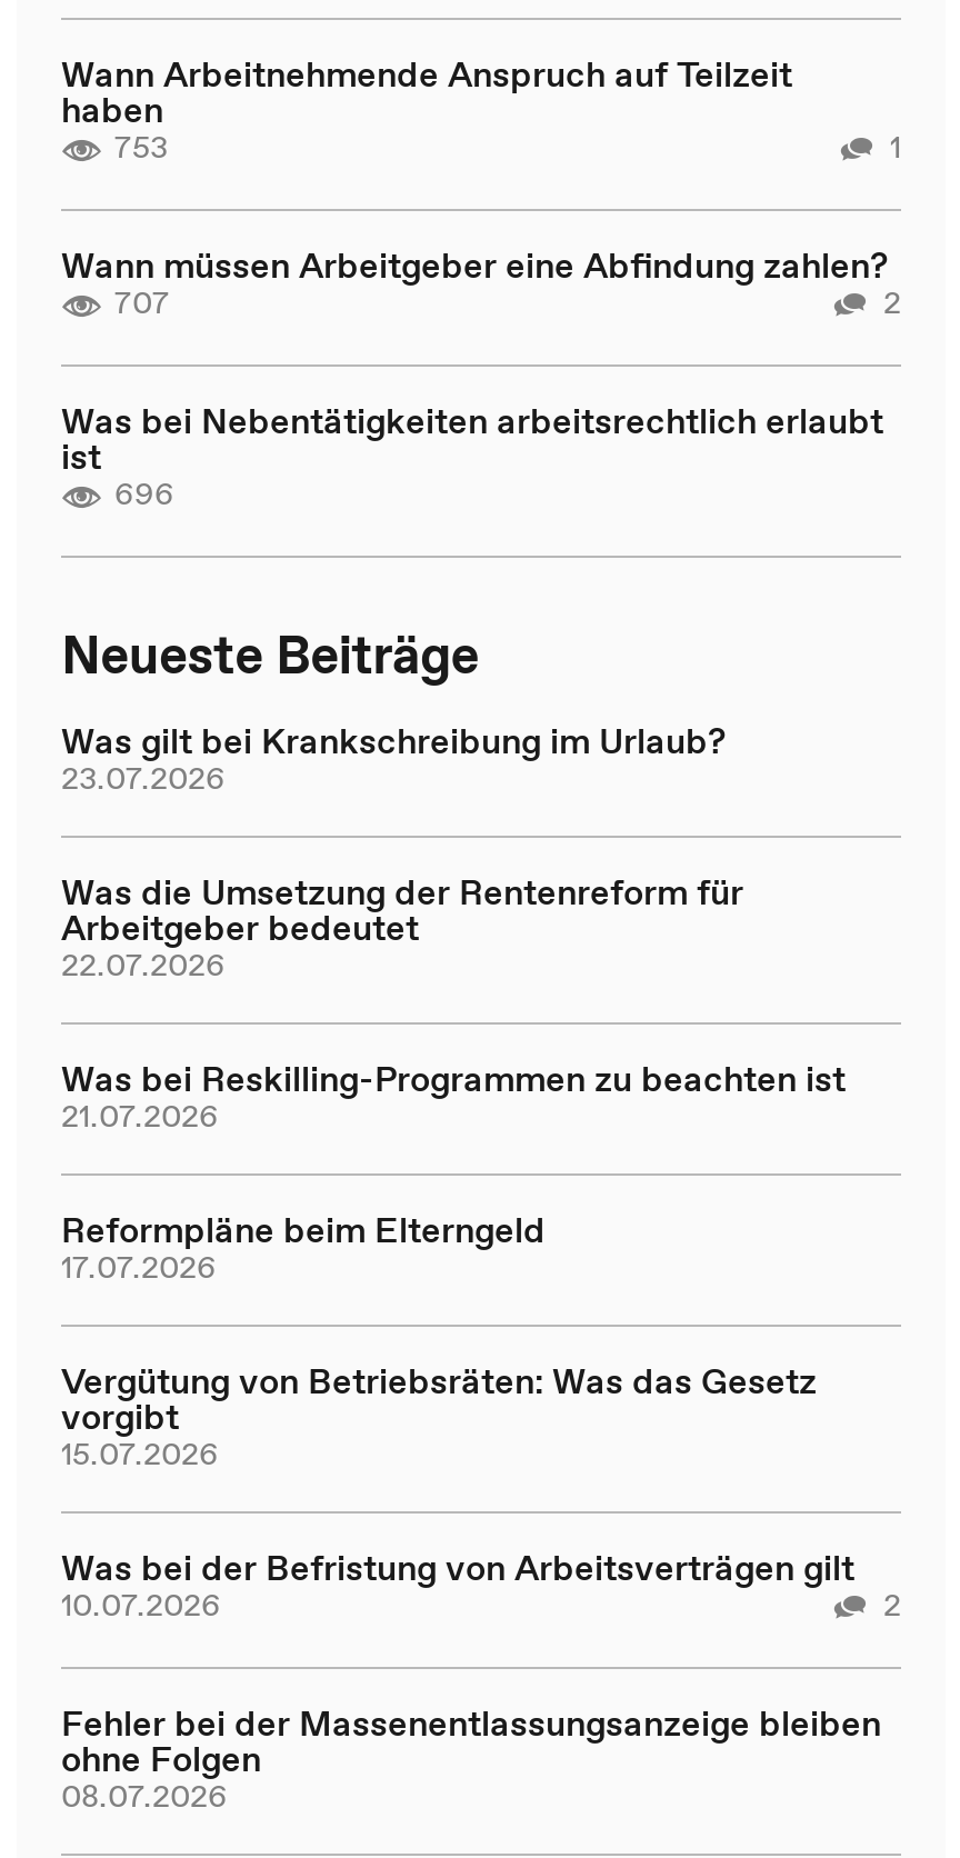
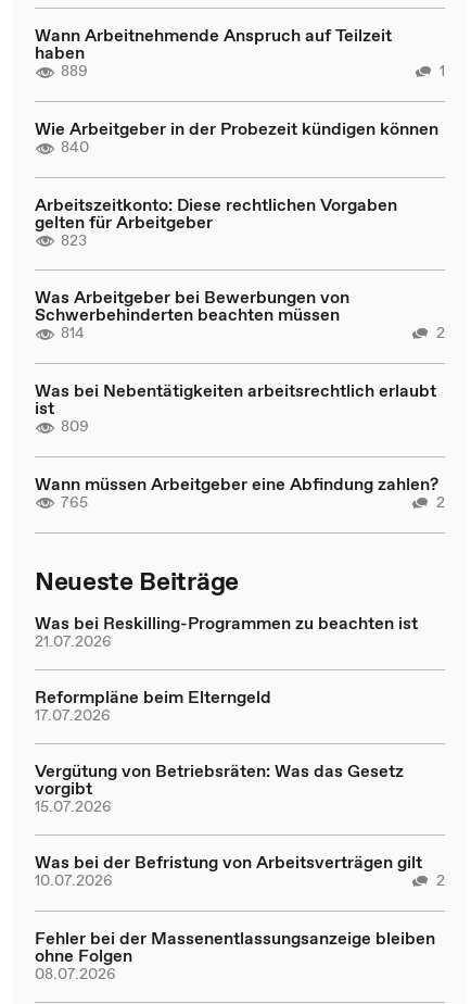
[114,124,168,169] 753 -> [61,60,88,81] 889
moved [61,240,888,289] -> [35,471,438,495]: Wann müssen Arbeitgeber eine Abfindung zahlen?
moved [61,280,901,480] -> [35,322,445,419]: 2 | Was bei Nebentätigkeiten arbeitsrechtlich erlaubt | ist
[114,280,170,324] 707 -> [35,116,438,343] Wie Arbeitgeber in der Probezeit kündigen können | 840 | Arbeitszeitkonto: Diese rechtlichen Vorgaben | gelten für Arbeitgeber | 823 | Was Arbeitgeber bei Bewerbungen von | Schwerbehinderten beachten müssen | 814
[114,471,174,516] 696 -> [61,415,445,512] 809 | 765 | 2
moved [61,617,479,690] -> [35,562,239,598]: Neueste Beiträge
[61,715,743,986] Was gilt bei Krankschreibung im Urlaub? | 23.07.2026 | Was die Umsetzung der Rentenreform für | Arbeitgeber bedeutet | 22.07.2026 -> none

